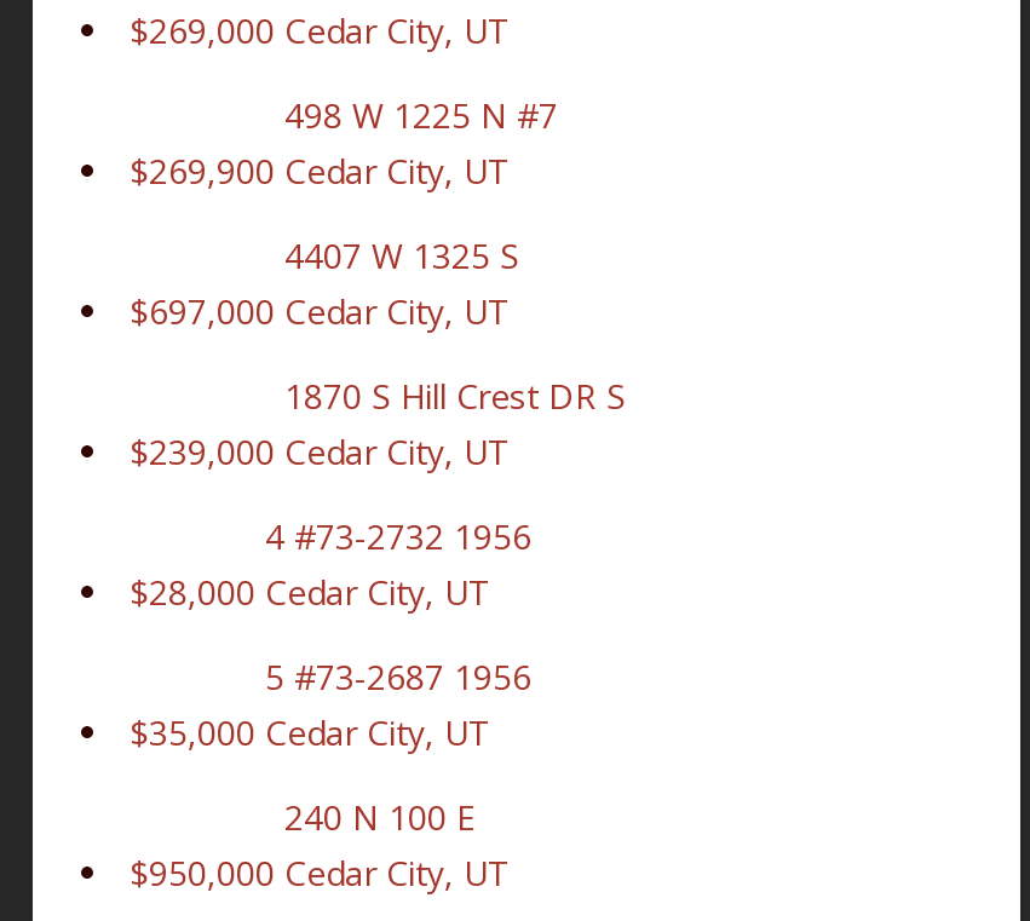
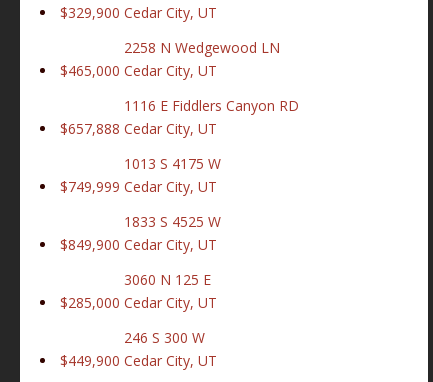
[130,7,510,53] $269,000 Cedar City, UT -> [60,3,217,22] $329,900 Cedar City, UT
[284,92,558,138] 498 W 1225 N #7 -> [124,38,280,57] 2258 N Wedgewood LN
[130,148,510,194] $269,900 Cedar City, UT -> [60,61,217,80] $465,000 Cedar City, UT
[284,232,519,278] 4407 W 1325 S -> [124,96,299,115] 1116 E Fiddlers Canyon RD
[130,288,510,334] $697,000 Cedar City, UT -> [60,119,217,138] $657,888 Cedar City, UT
[284,373,626,419] 1870 S Hill Crest DR S -> [124,154,221,173] 1013 S 4175 W
[130,428,510,474] $239,000 Cedar City, UT -> [60,177,217,196] $749,999 Cedar City, UT
[265,513,531,559] 4 #73-2732 1956 -> [124,212,221,231] 1833 S 4525 W
[130,569,490,615] $28,000 Cedar City, UT -> [60,235,217,254] $849,900 Cedar City, UT
[265,654,531,700] 5 #73-2687 1956 -> [124,270,211,289] 3060 N 125 E
[130,709,490,755] $35,000 Cedar City, UT -> [60,293,217,312] $285,000 Cedar City, UT
[284,794,476,840] 240 N 100 E -> [124,328,205,347] 246 S 300 W
[130,850,510,896] $950,000 Cedar City, UT -> [60,351,217,370] $449,900 Cedar City, UT

